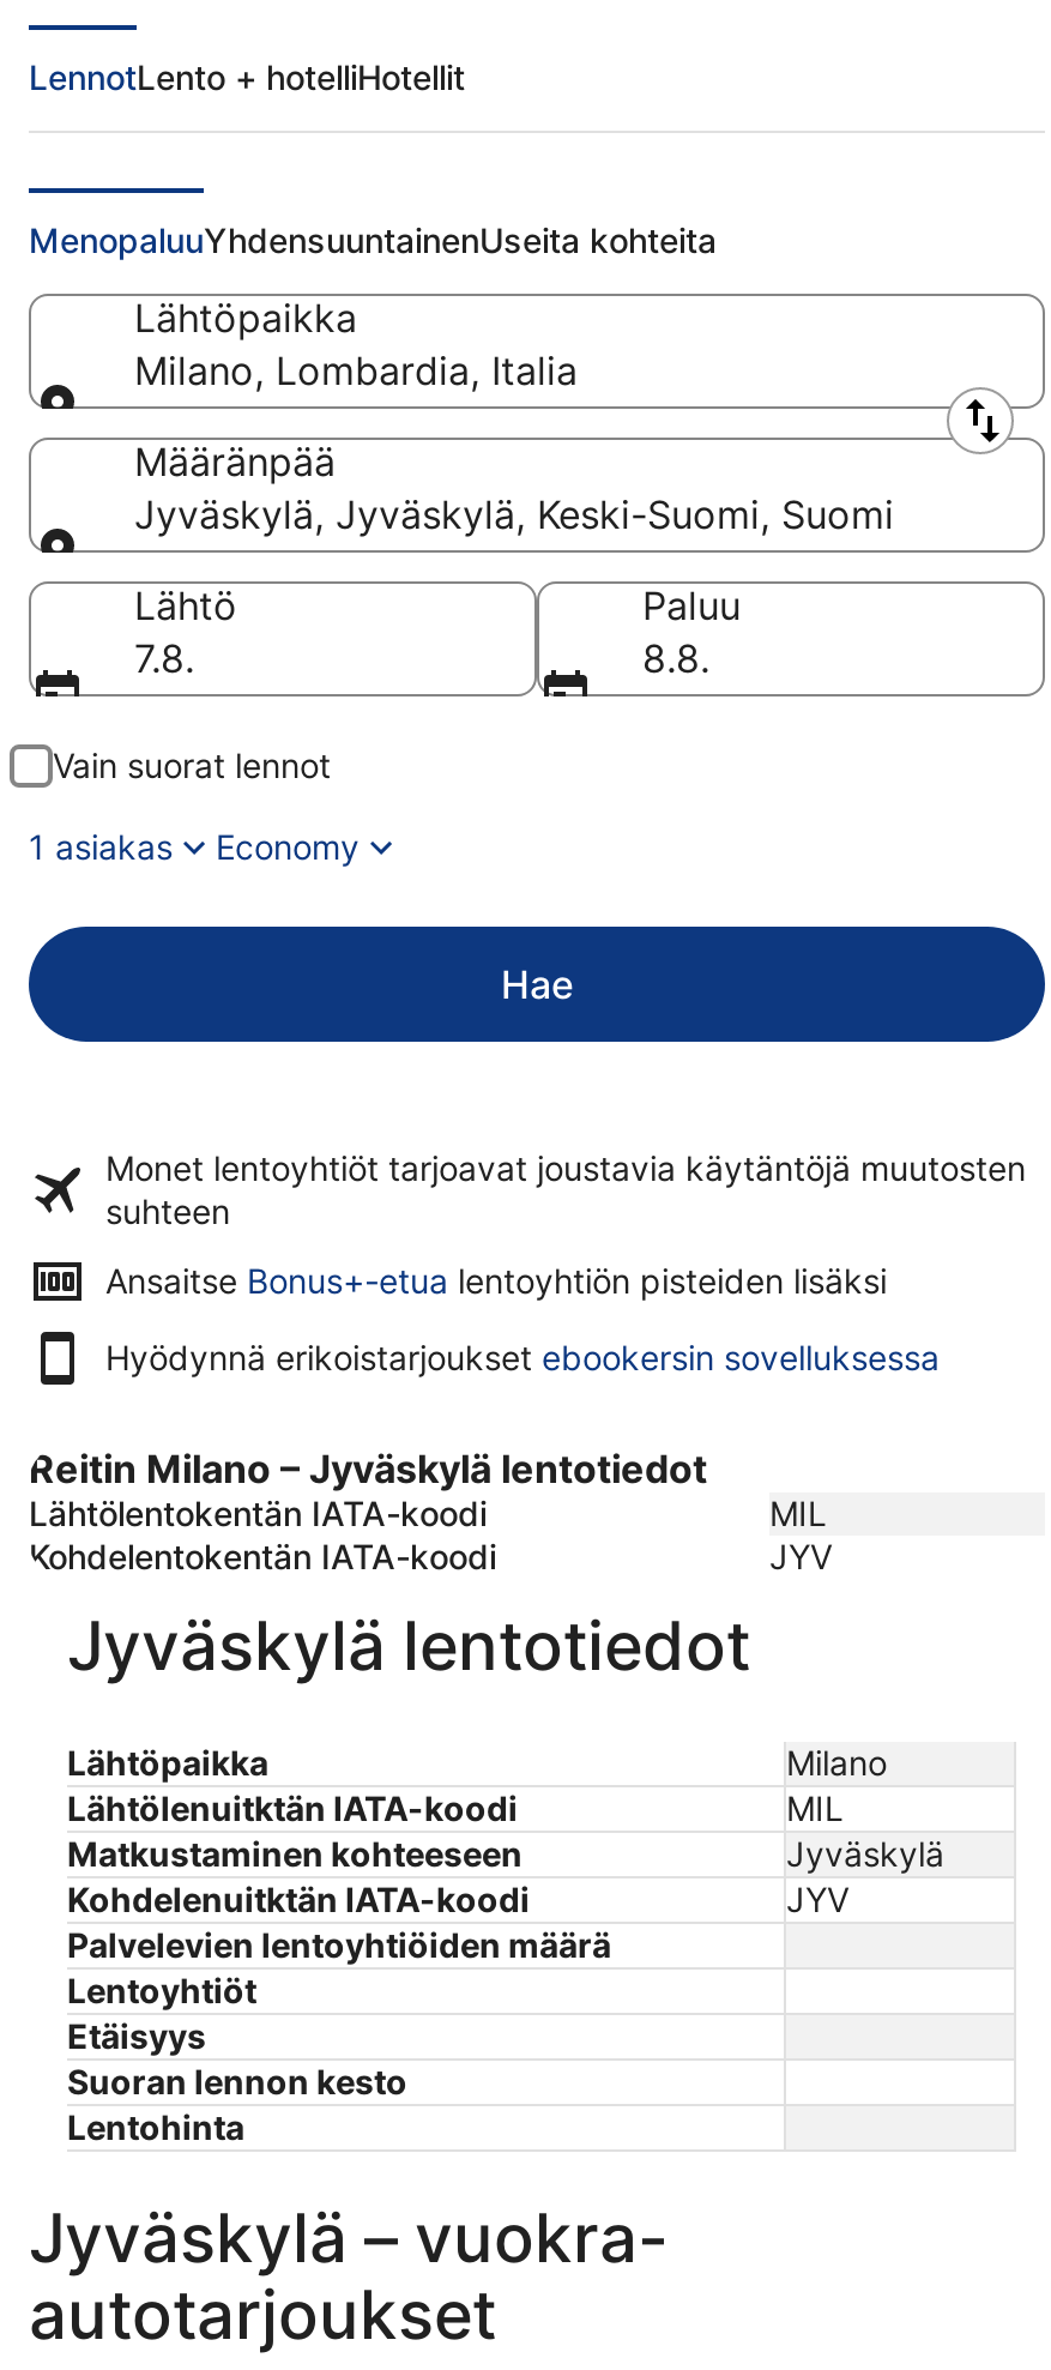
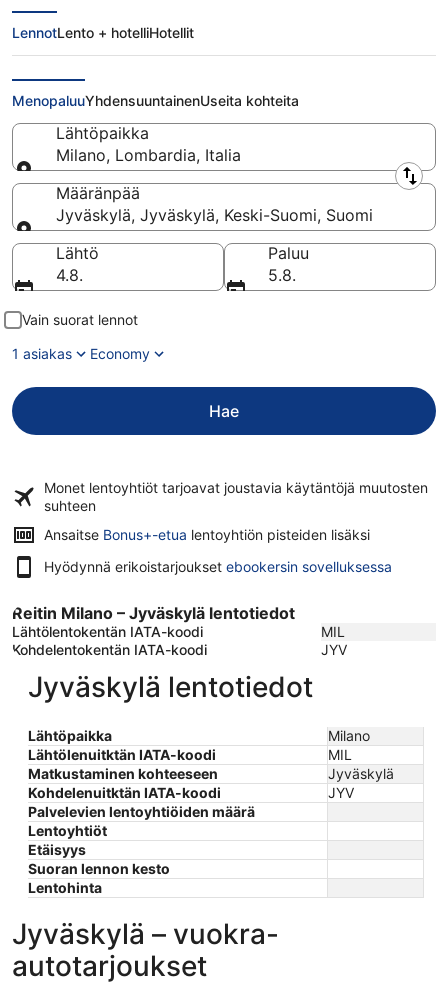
[134,634,194,682] 7.8. -> [56,265,83,285] 4.8.
[642,634,709,682] 8.8. -> [268,265,296,285] 5.8.

